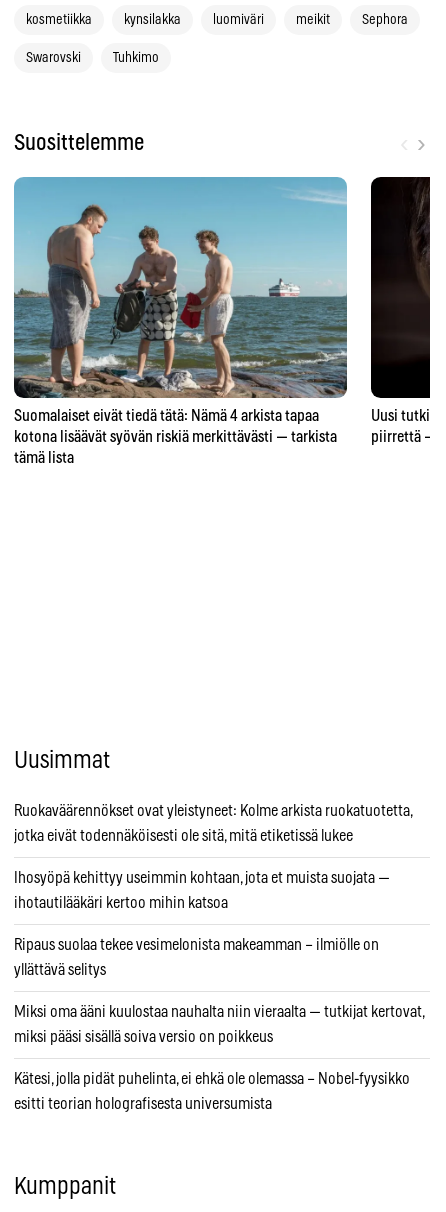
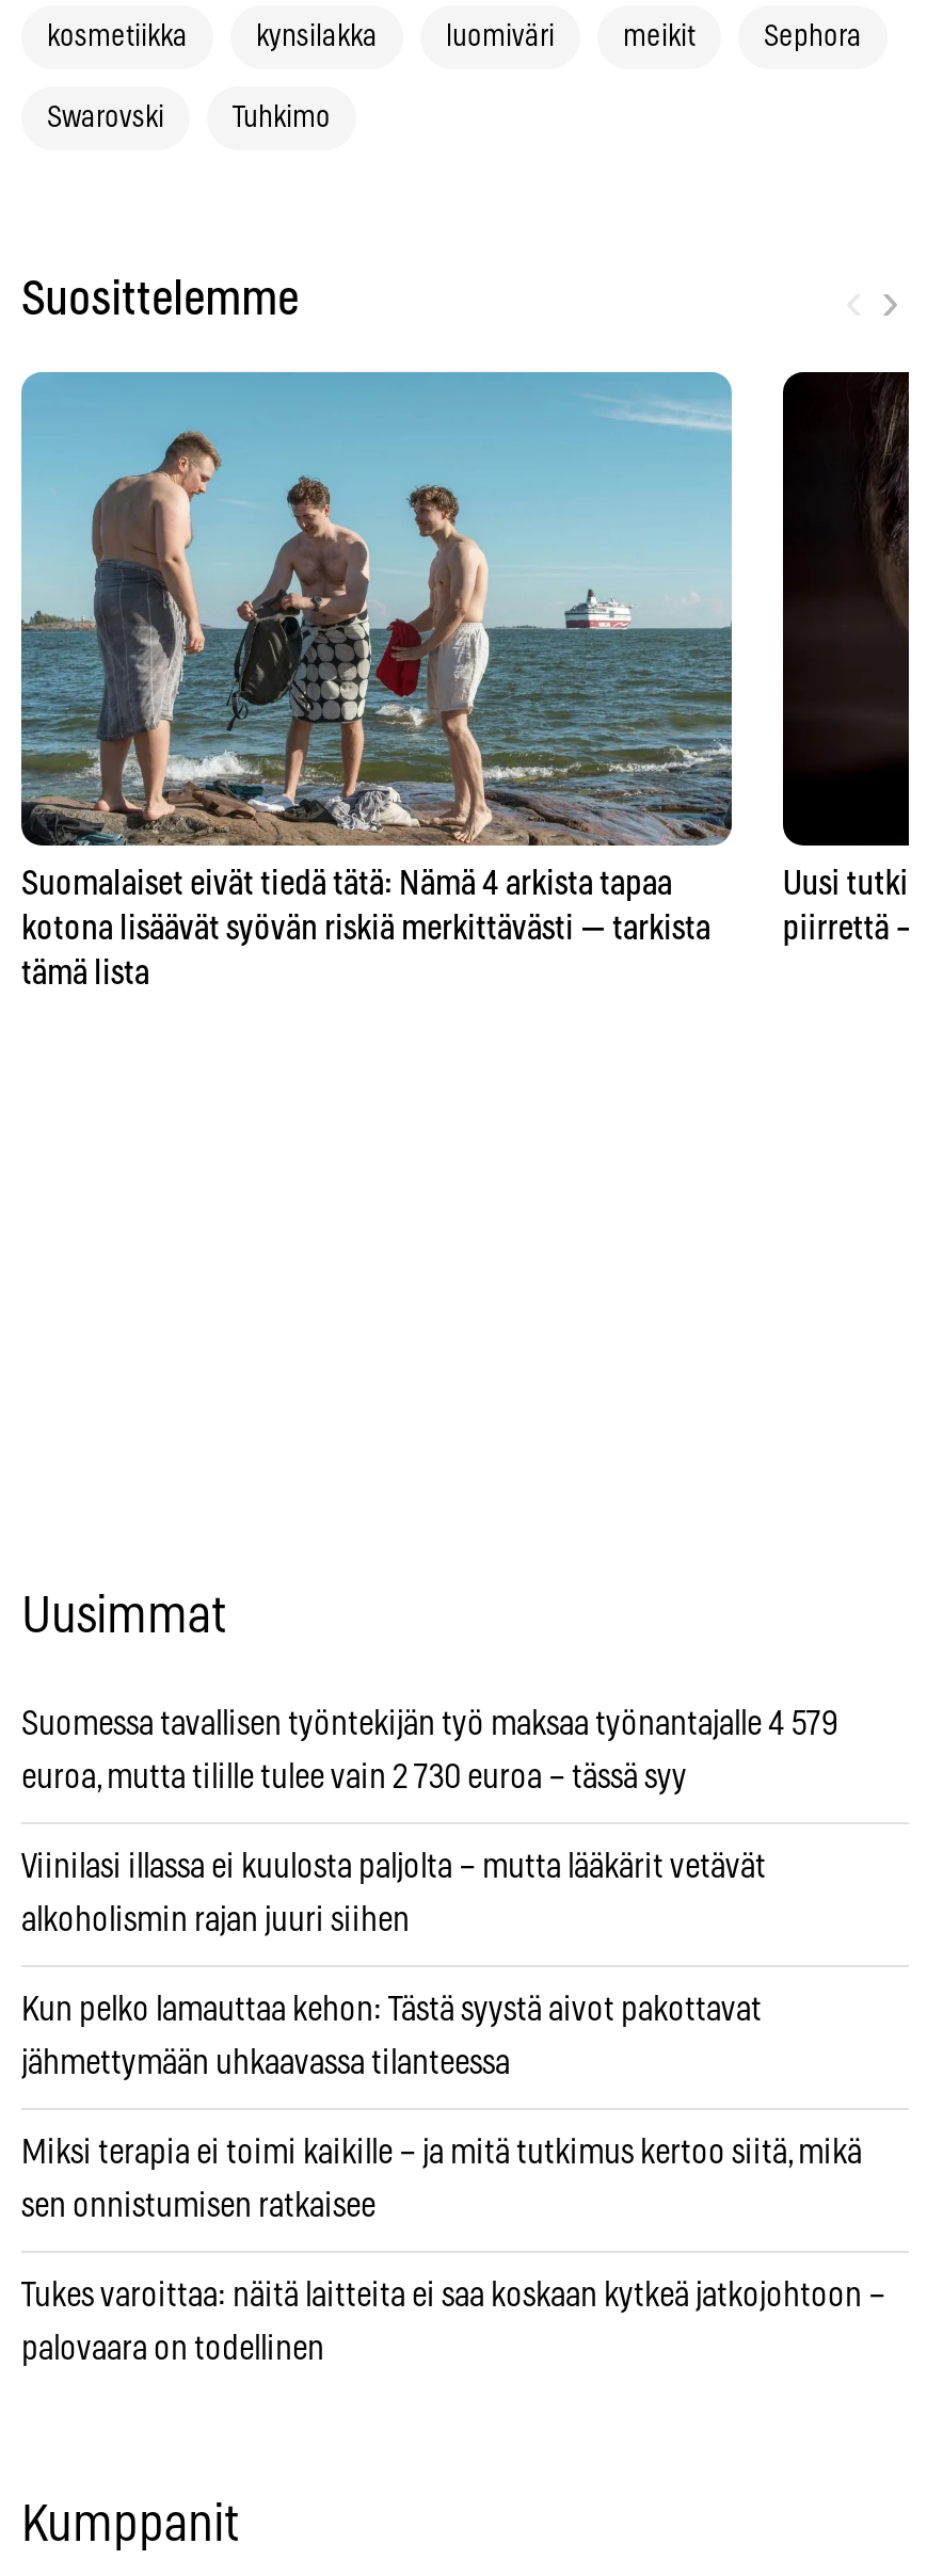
[14,803,412,819] Ruokaväärennökset ovat yleistyneet: Kolme arkista ruokatuotetta, -> [21,1706,838,1740] Suomessa tavallisen työntekijän työ maksaa työnantajalle 4 579
[14,828,353,844] jotka eivät todennäköisesti ole sitä, mitä etiketissä lukee -> [21,1759,687,1794] euroa, mutta tilille tulee vain 2 730 euroa – tässä syy
[14,870,390,886] Ihosyöpä kehittyy useimmin kohtaan, jota et muista suojata — -> [21,1849,766,1883] Viinilasi illassa ei kuulosta paljolta – mutta lääkärit vetävät
[14,895,228,911] ihotautilääkäri kertoo mihin katsoa -> [21,1902,410,1936] alkoholismin rajan juuri siihen
[14,937,379,953] Ripaus suolaa tekee vesimelonista makeamman – ilmiölle on -> [21,1992,762,2026] Kun pelko lamauttaa kehon: Tästä syystä aivot pakottavat
[14,962,106,978] yllättävä selitys -> [21,2045,510,2079] jähmettymään uhkaavassa tilanteessa
[14,1004,424,1020] Miksi oma ääni kuulostaa nauhalta niin vieraalta — tutkijat kertovat, -> [21,2135,862,2169] Miksi terapia ei toimi kaikille – ja mitä tutkimus kertoo siitä, mikä
[14,1029,273,1045] miksi pääsi sisällä soiva versio on poikkeus -> [21,2188,375,2222] sen onnistumisen ratkaisee
[14,1071,410,1087] Kätesi, jolla pidät puhelinta, ei ehkä ole olemassa – Nobel-fyysikko -> [21,2278,885,2312] Tukes varoittaa: näitä laitteita ei saa koskaan kytkeä jatkojohtoon –
[14,1096,272,1112] esitti teorian holografisesta universumista -> [21,2331,324,2365] palovaara on todellinen

